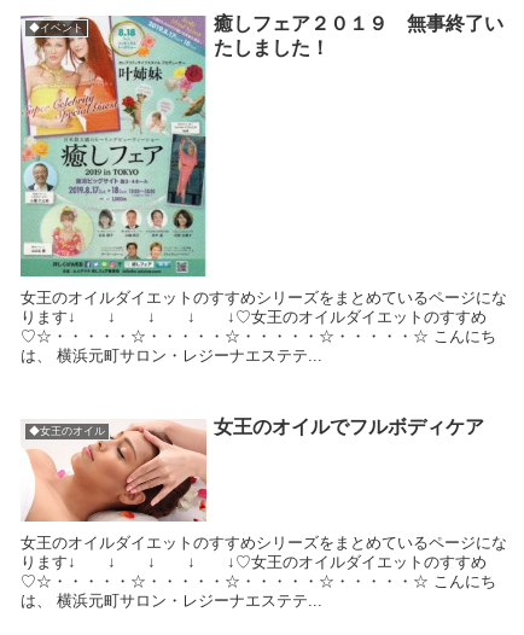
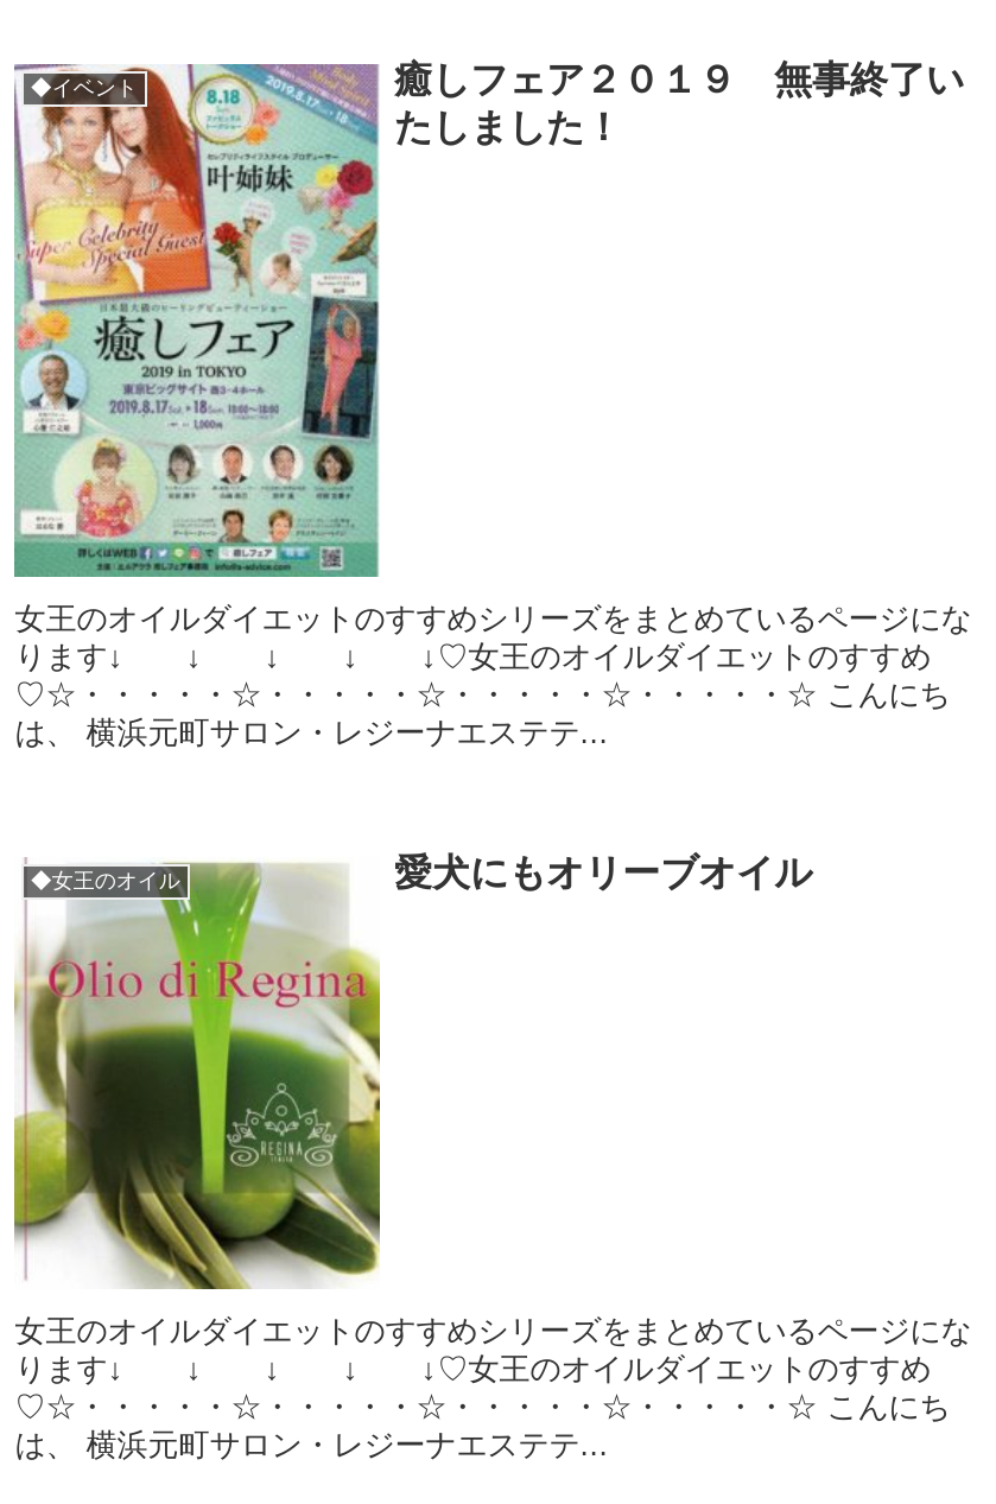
[21,417,484,523] [image] | 女王のオイルでフルボディケア -> [12,853,812,1292] [image] | 愛犬にもオリーブオイル

